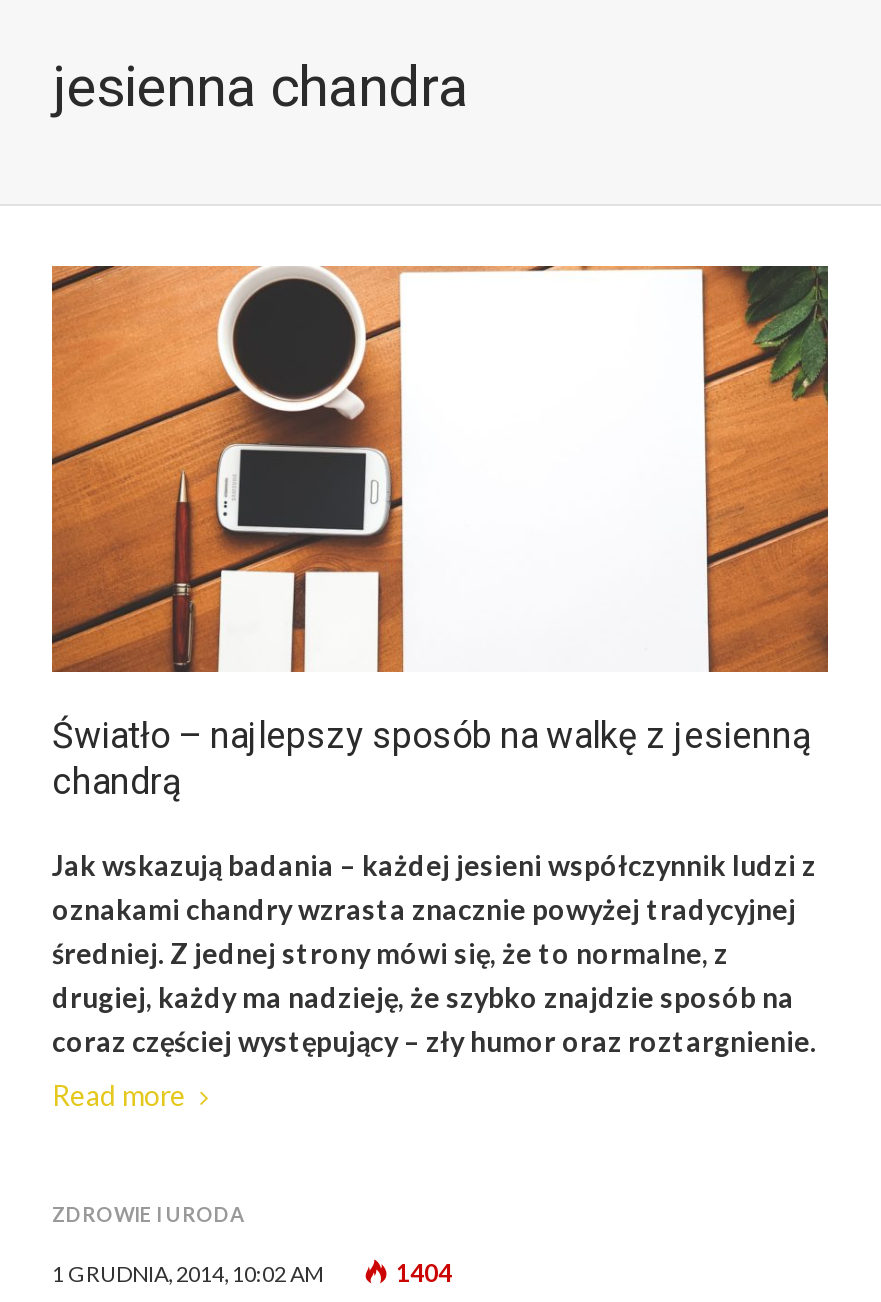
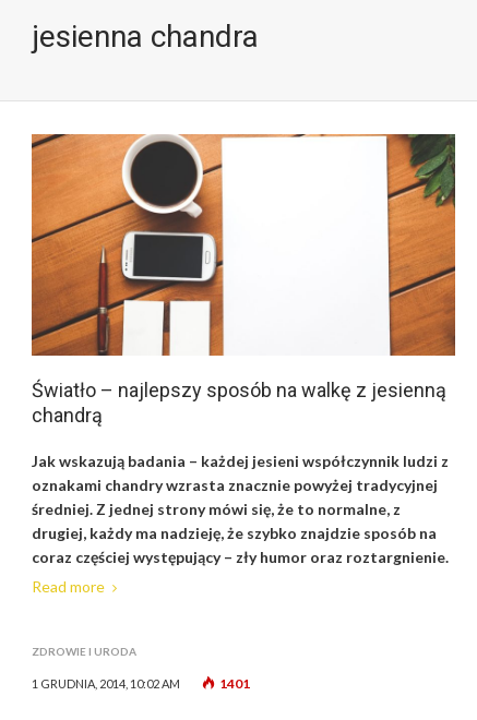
[392,1258,452,1288] 1404 -> [217,675,250,692] 1401

